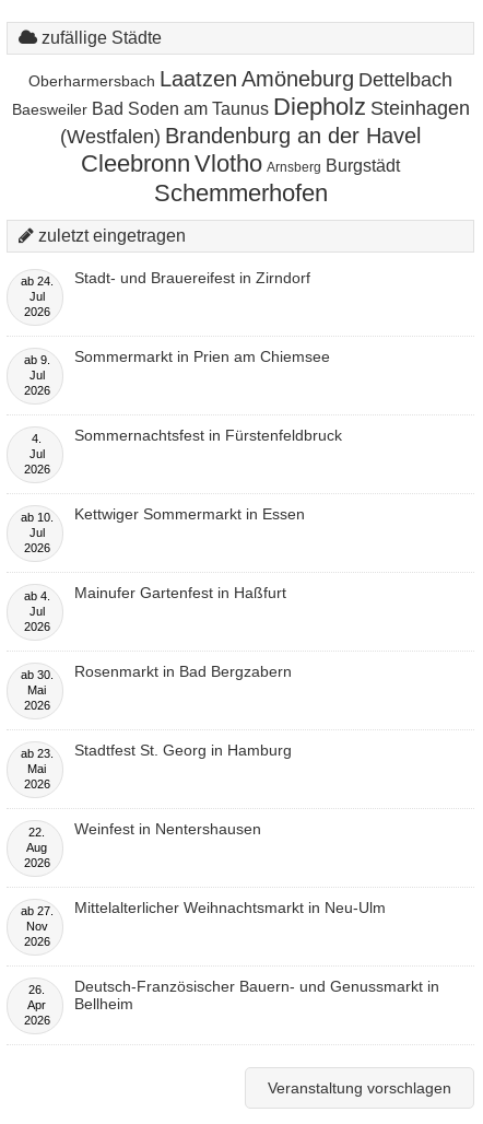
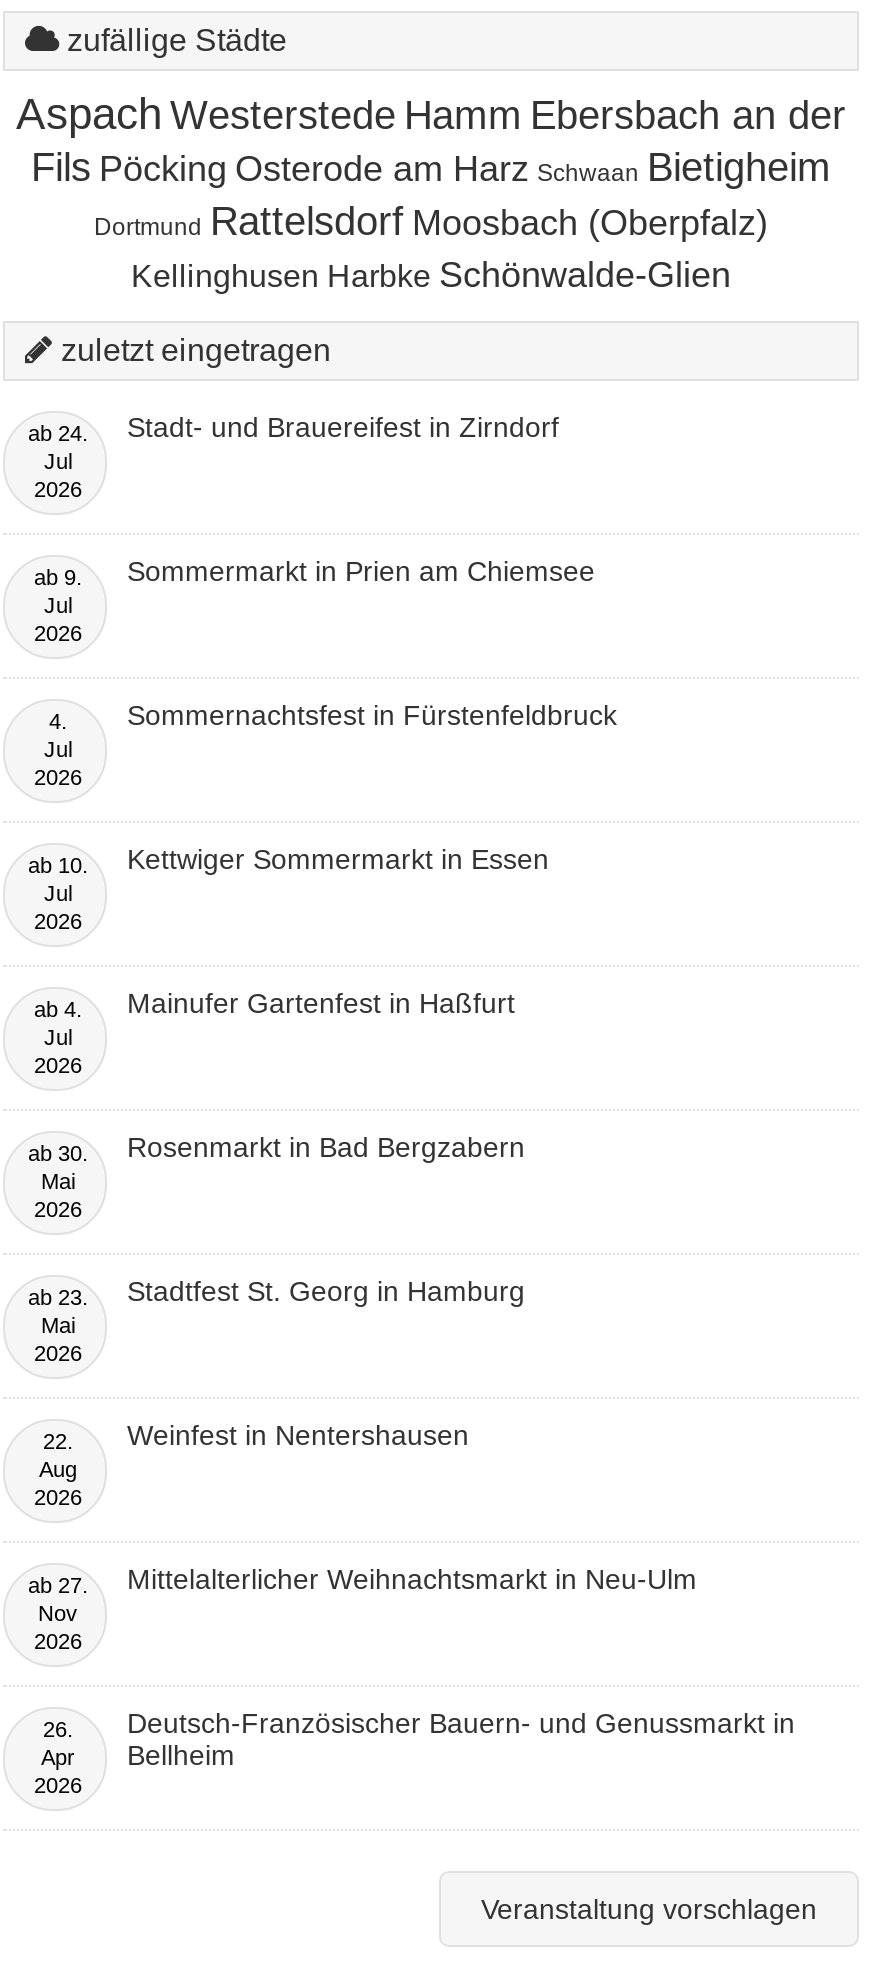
[11,66,469,206] Oberharmersbach Laatzen Amöneburg Dettelbach | Baesweiler Bad Soden am Taunus Diepholz Steinhagen | (Westfalen) Brandenburg an der Havel | Cleebronn Vlotho Arnsberg Burgstädt | Schemmerhofen -> [16,88,846,294] Aspach Westerstede Hamm Ebersbach an der | Fils Pöcking Osterode am Harz Schwaan Bietigheim | Dortmund Rattelsdorf Moosbach (Oberpfalz) | Kellinghusen Harbke Schönwalde-Glien

